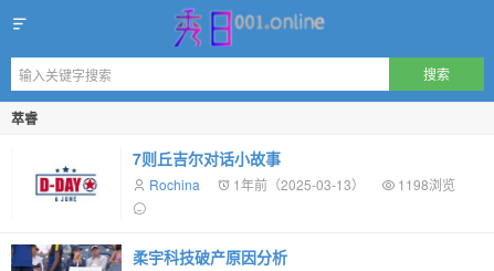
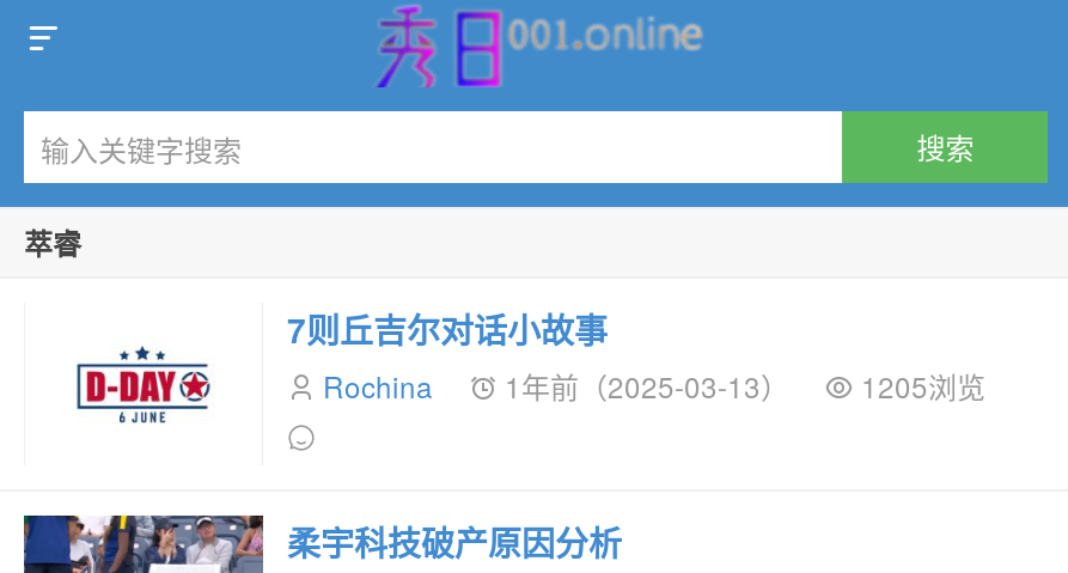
[149,175,455,194] Rochina 1年前（2025-03-13） 1198浏览 -> [323,365,985,406] Rochina 1年前（2025-03-13） 1205浏览

